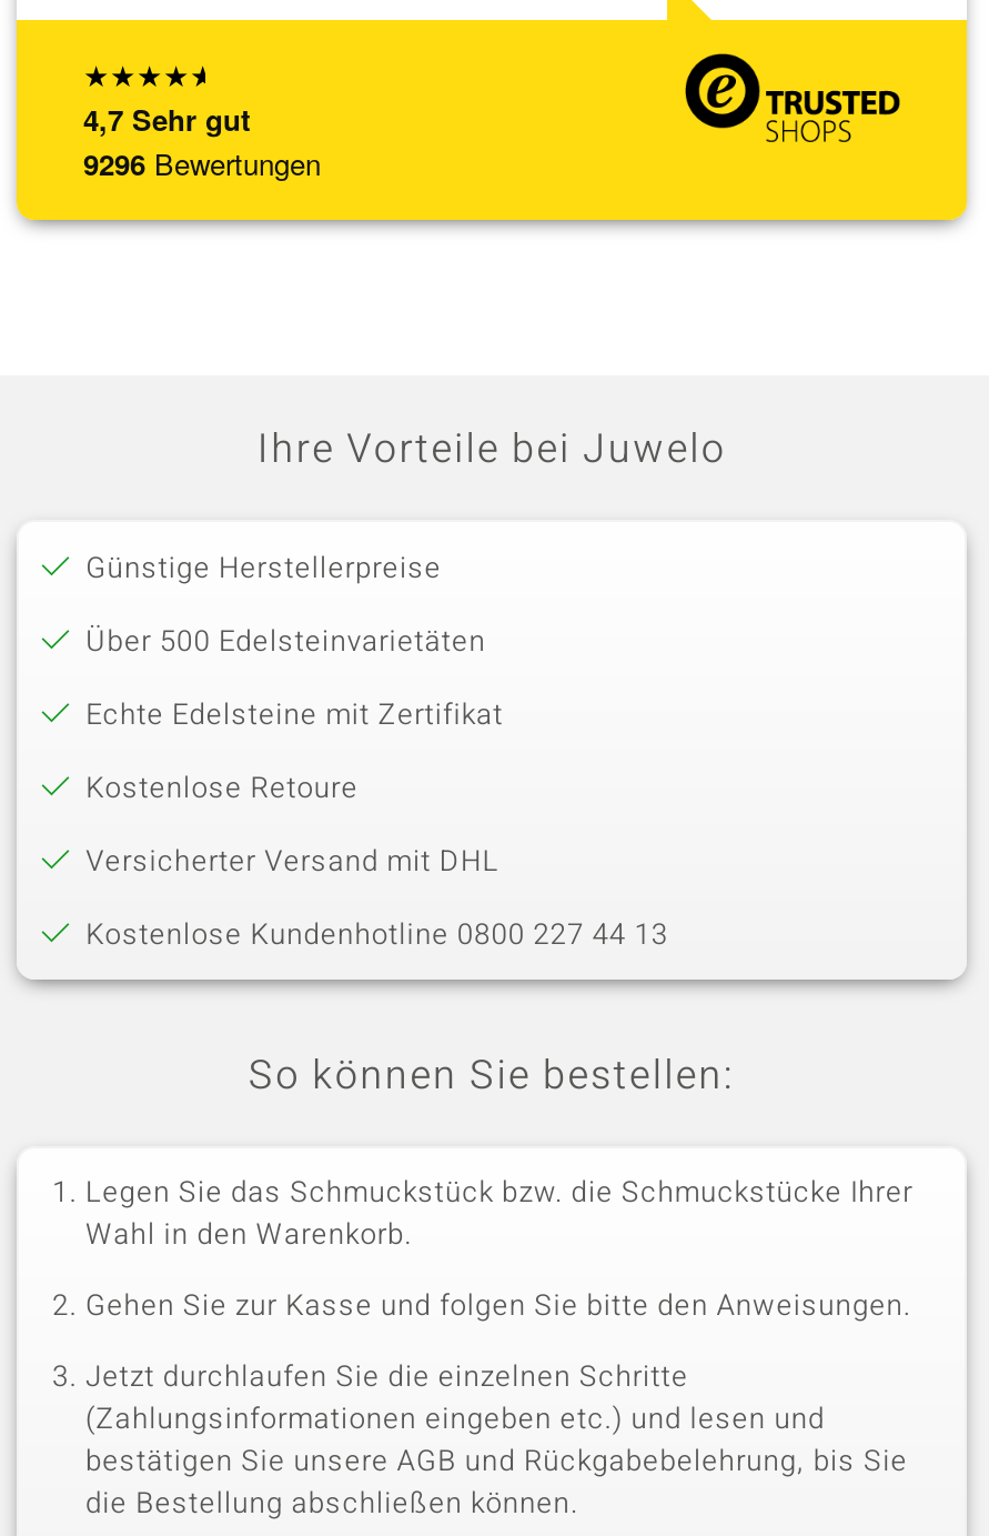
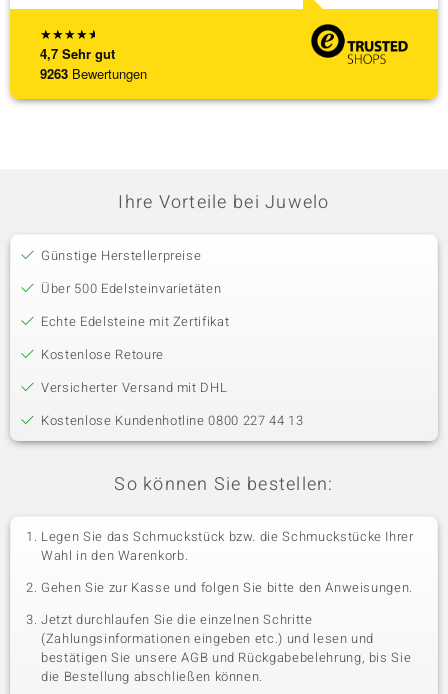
[83,142,321,184] 9296 Bewertungen -> [40,64,147,83] 9263 Bewertungen

